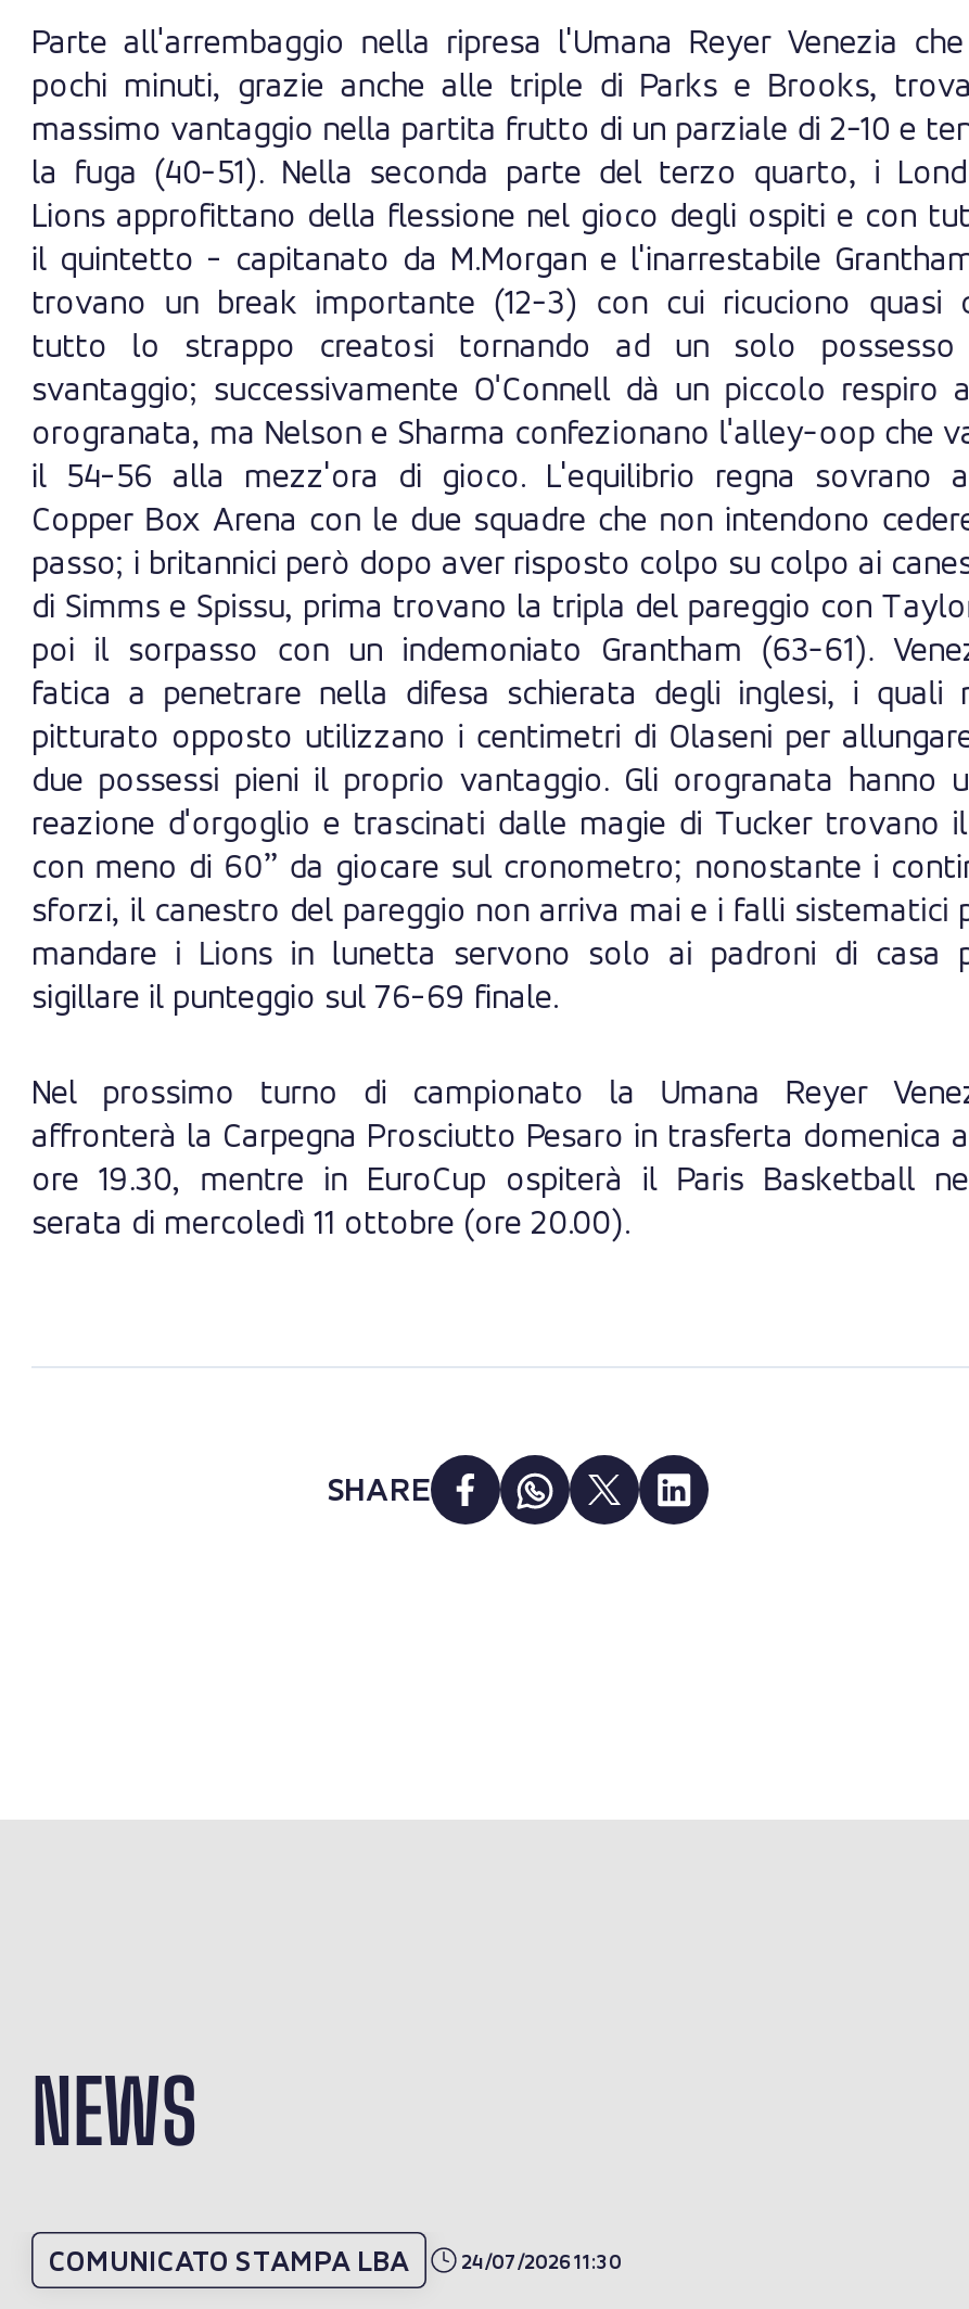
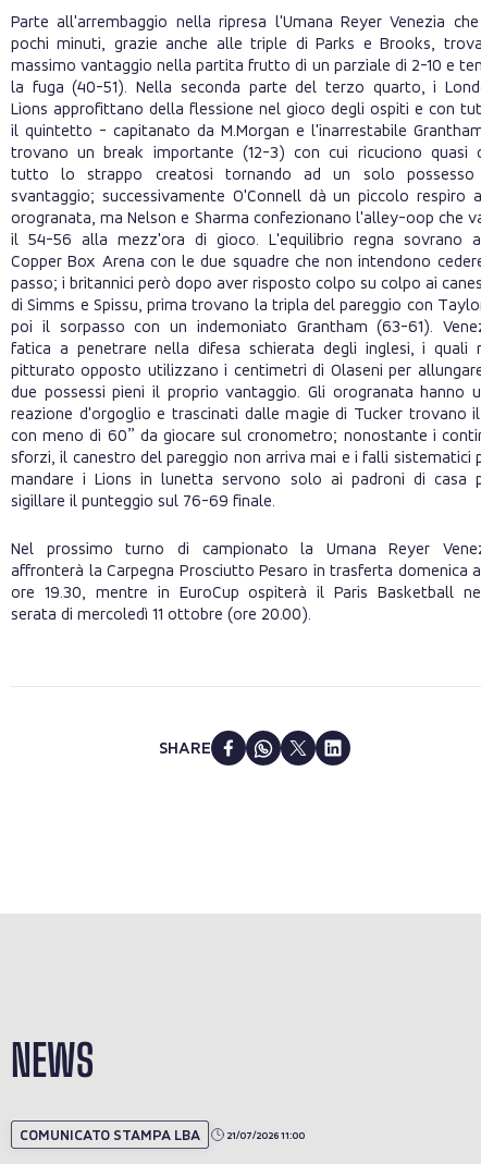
[461,2249,622,2273] 24/07/2026 11:30 -> [226,1129,305,1141] 21/07/2026 11:00

